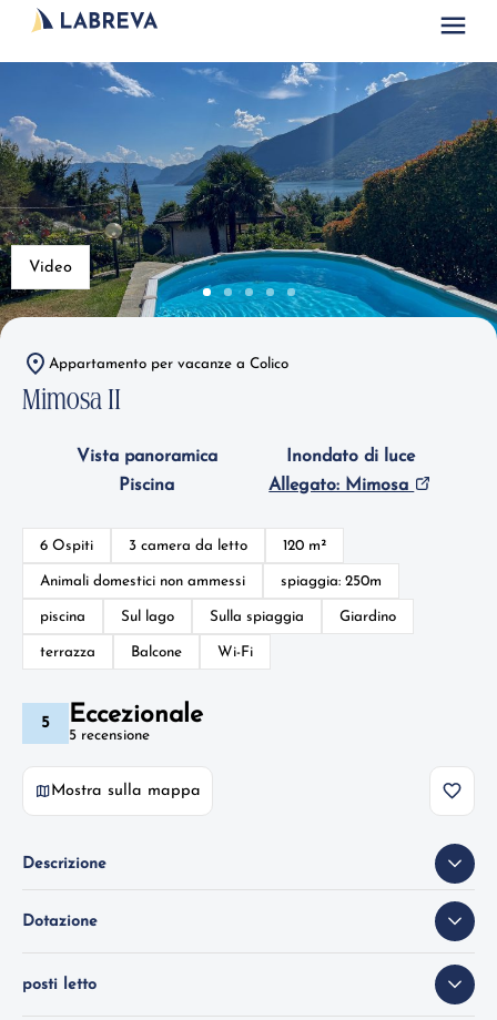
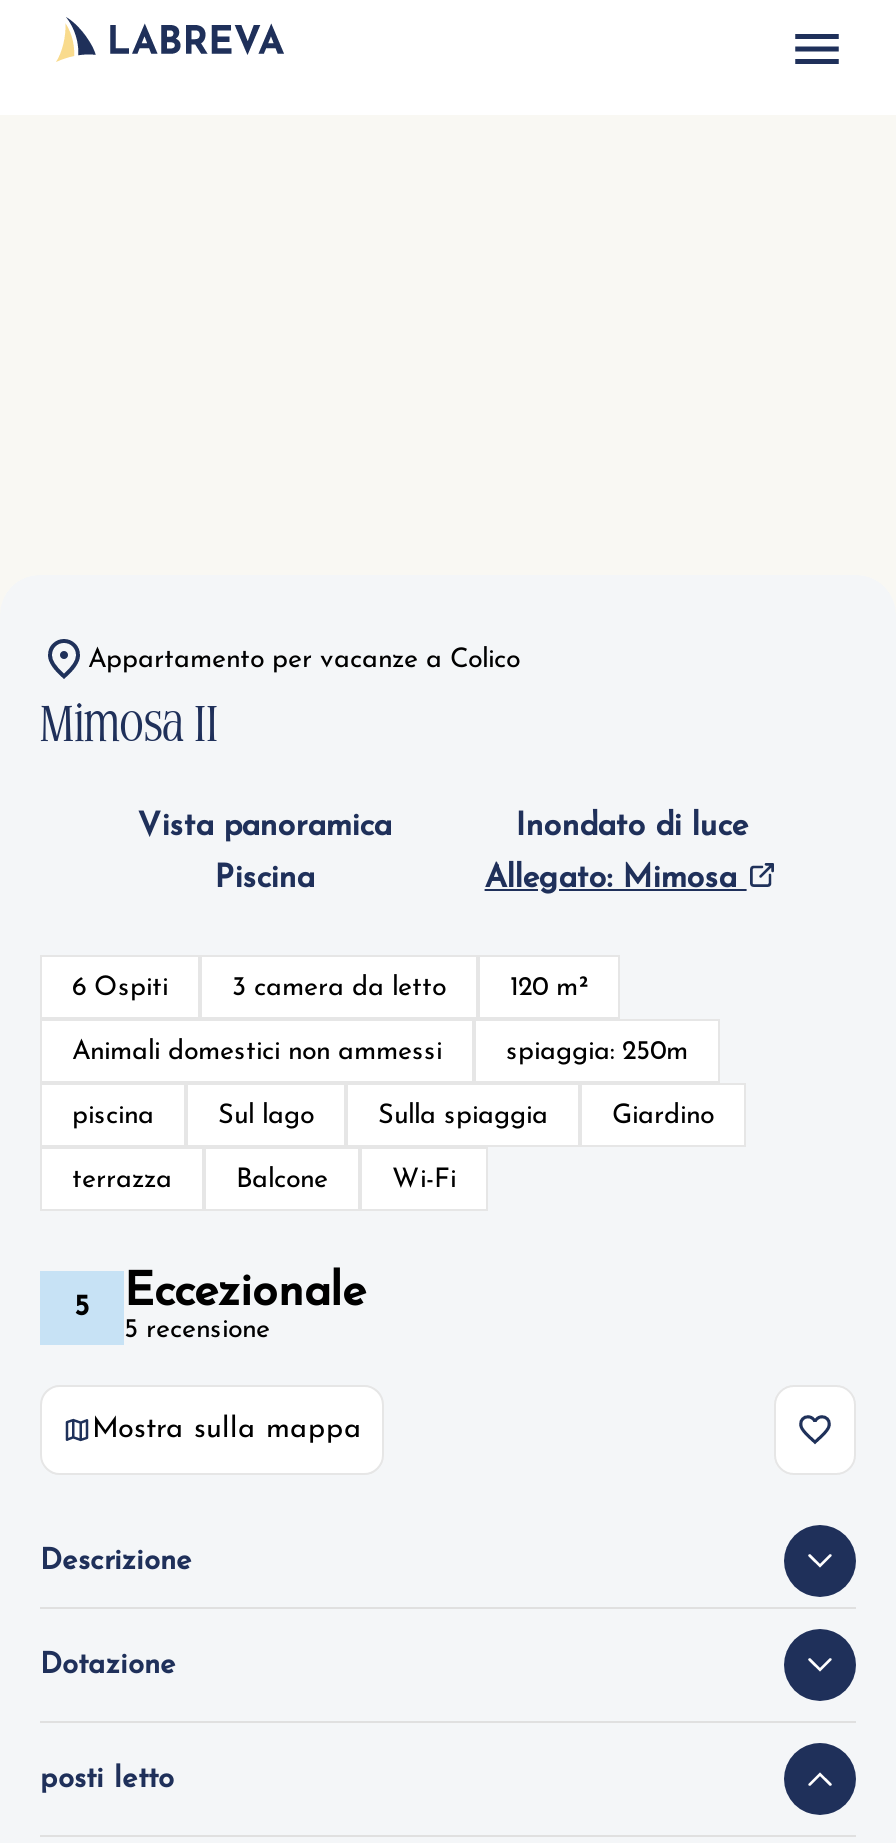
[3,61,494,336] [image] | Video -> none

